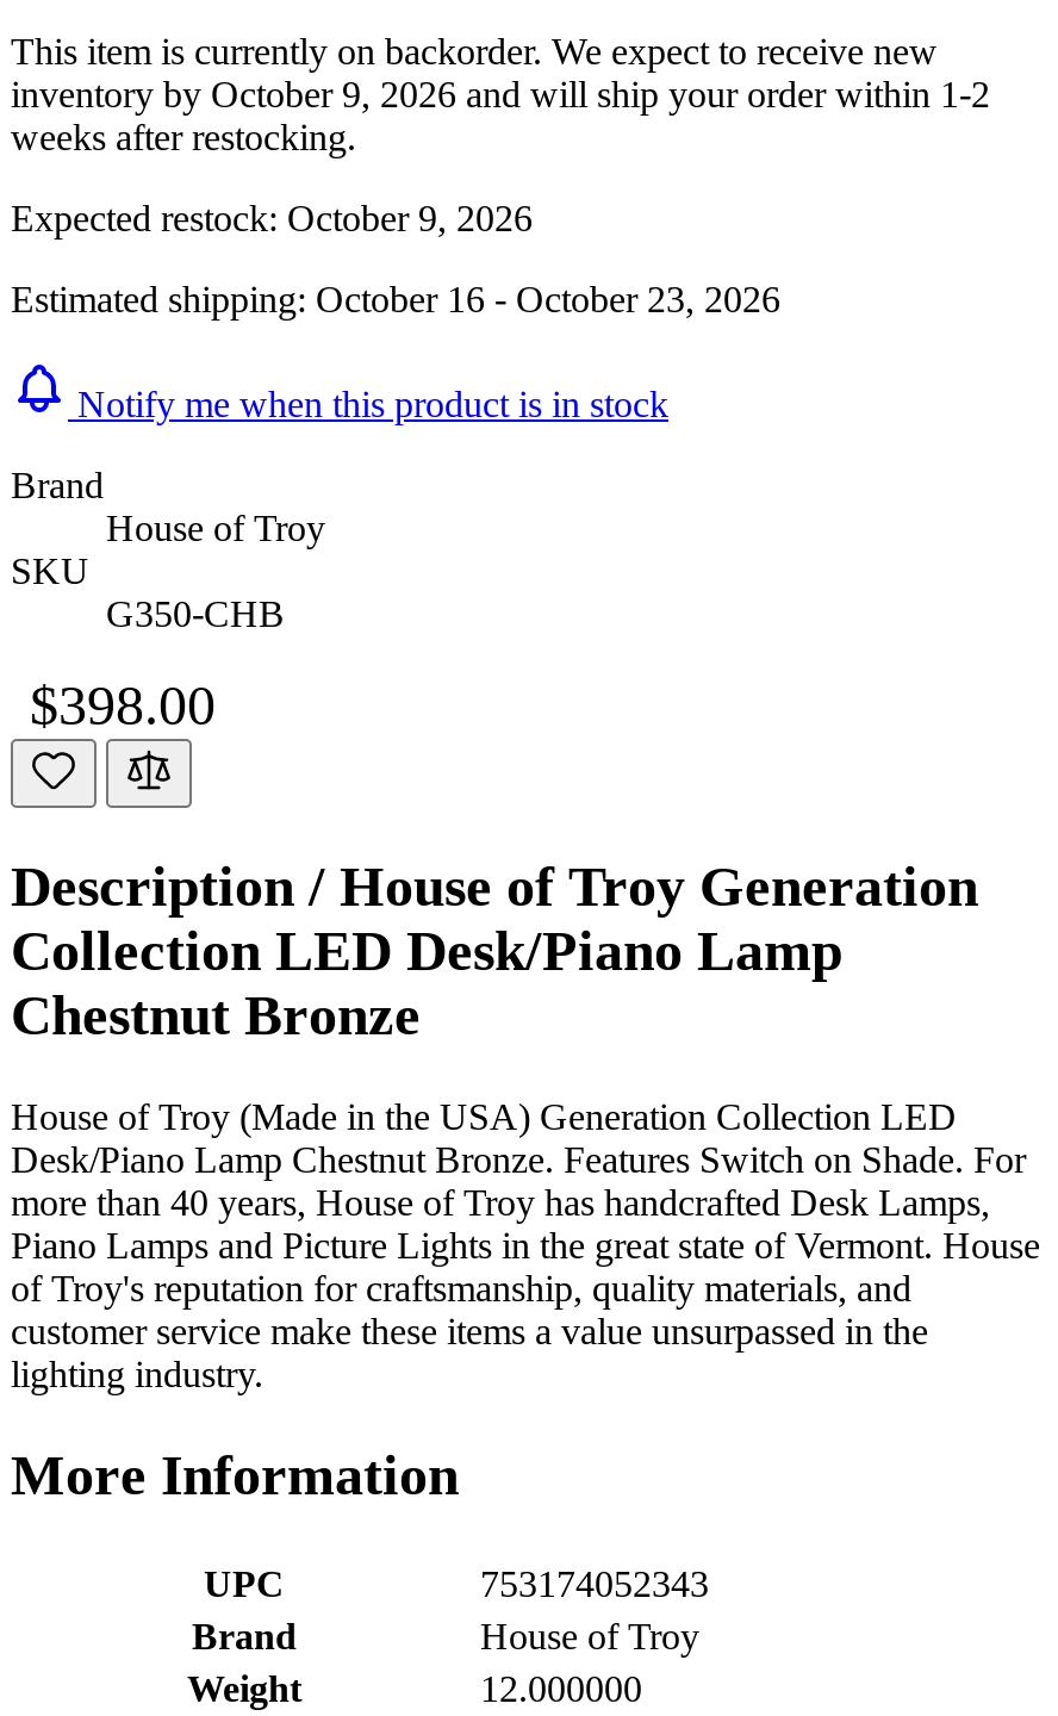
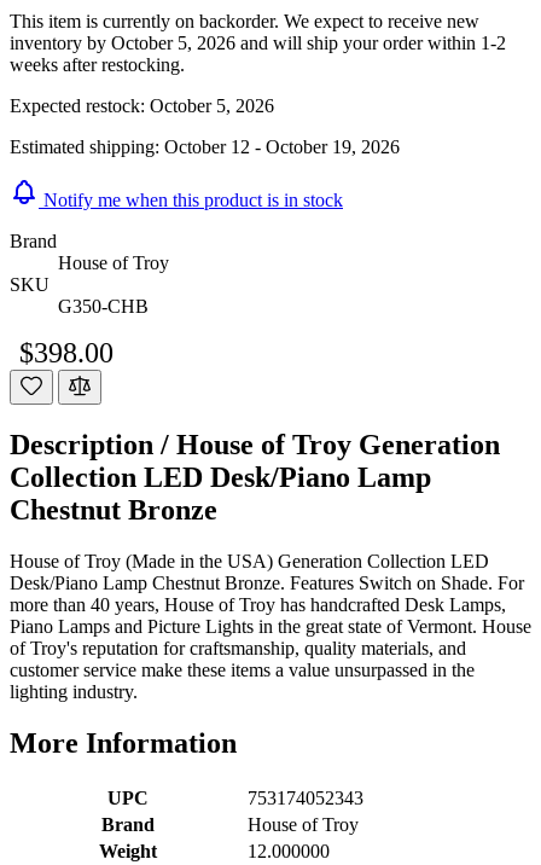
[11,75,990,115] inventory by October 9, 2026 and will ship your order within 1-2 -> [10,33,506,54] inventory by October 5, 2026 and will ship your order within 1-2
[11,199,533,239] Expected restock: October 9, 2026 -> [10,96,274,116] Expected restock: October 5, 2026
[11,280,780,320] Estimated shipping: October 16 - October 23, 2026 -> [10,137,400,157] Estimated shipping: October 12 - October 19, 2026

